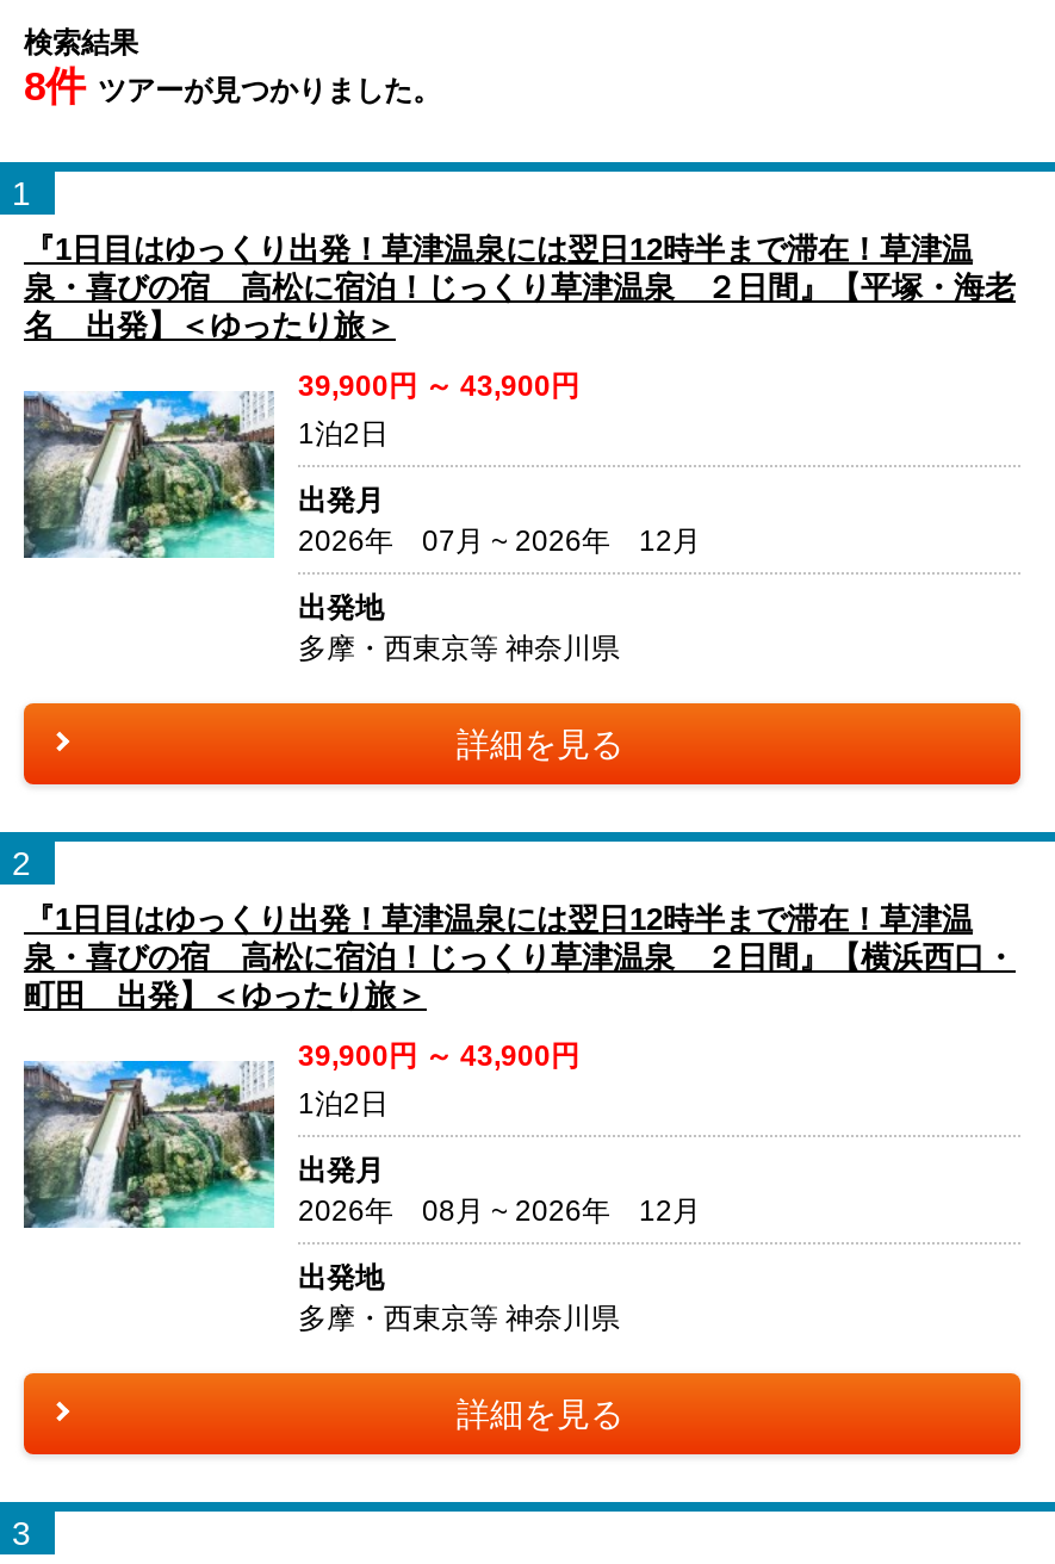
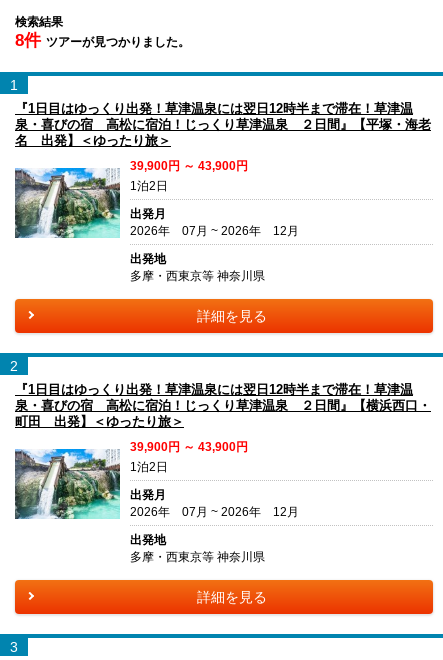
[298,1194,701,1227] 2026年 08月 ~ 2026年 12月 -> [130,505,299,519] 2026年 07月 ~ 2026年 12月

